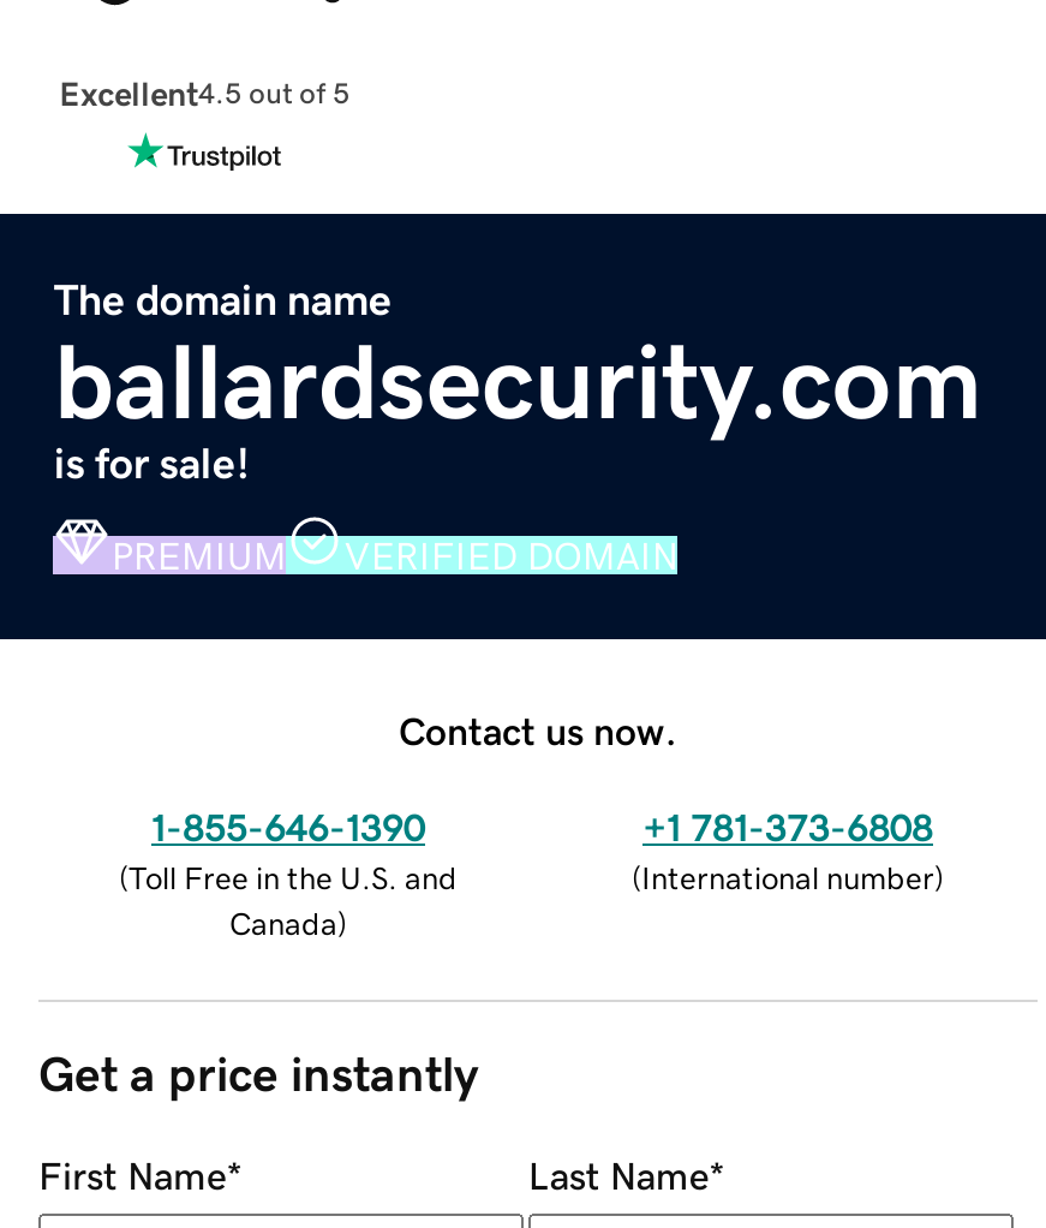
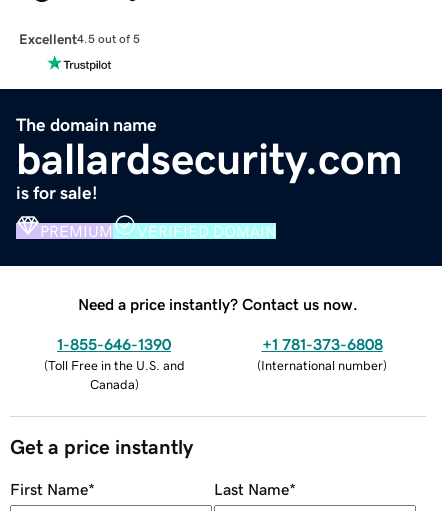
[399,710,677,749] Contact us now. -> [78,296,358,312] Need a price instantly? Contact us now.

